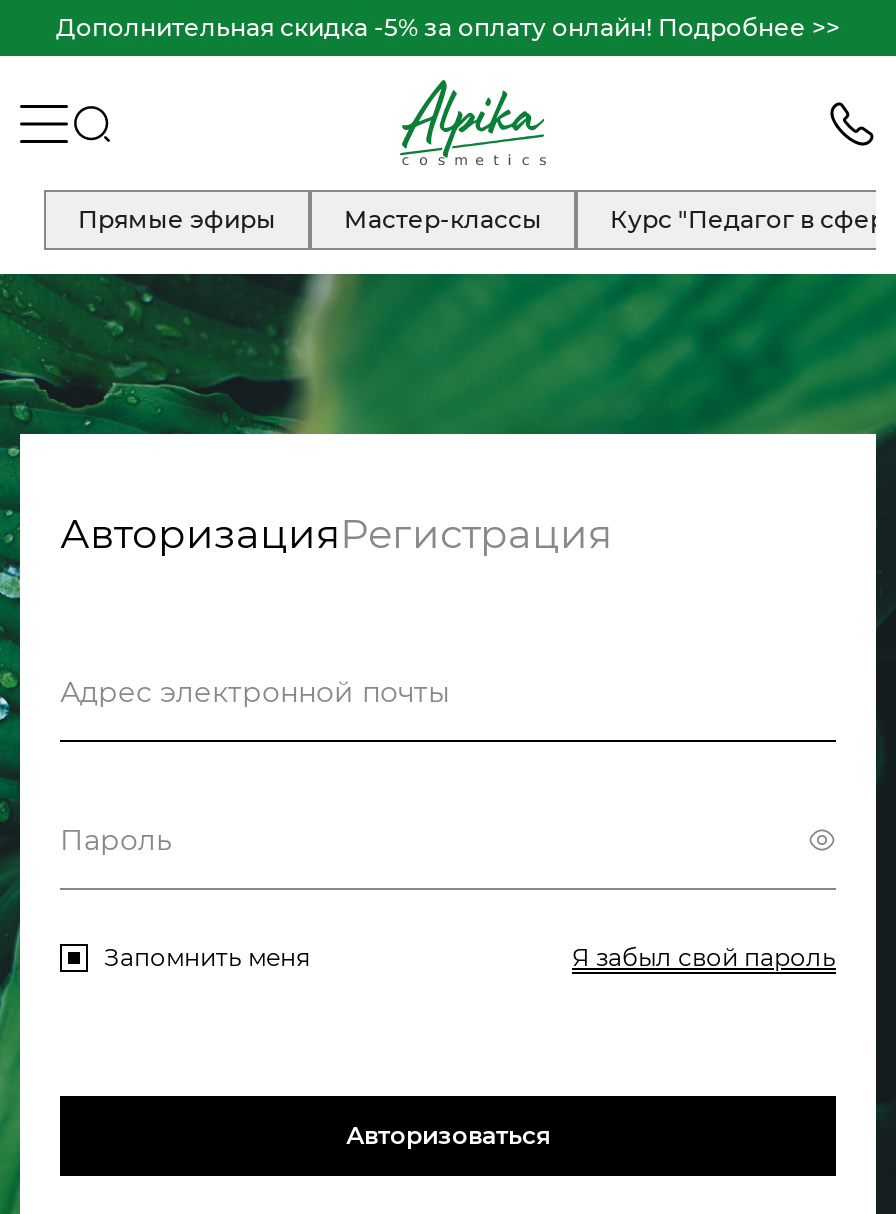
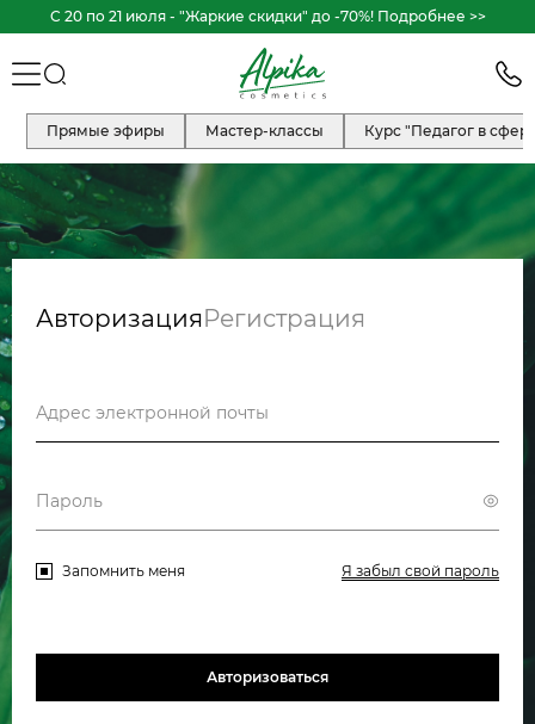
[56,12,840,42] Дополнительная скидка -5% за оплату онлайн! Подробнее >> -> [50,7,485,25] C 20 по 21 июля - "Жаркие скидки" до -70%! Подробнее >>

